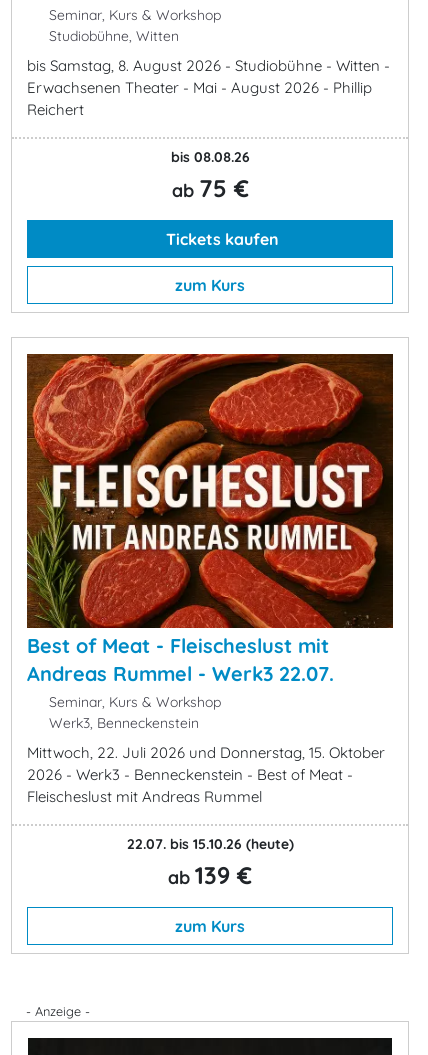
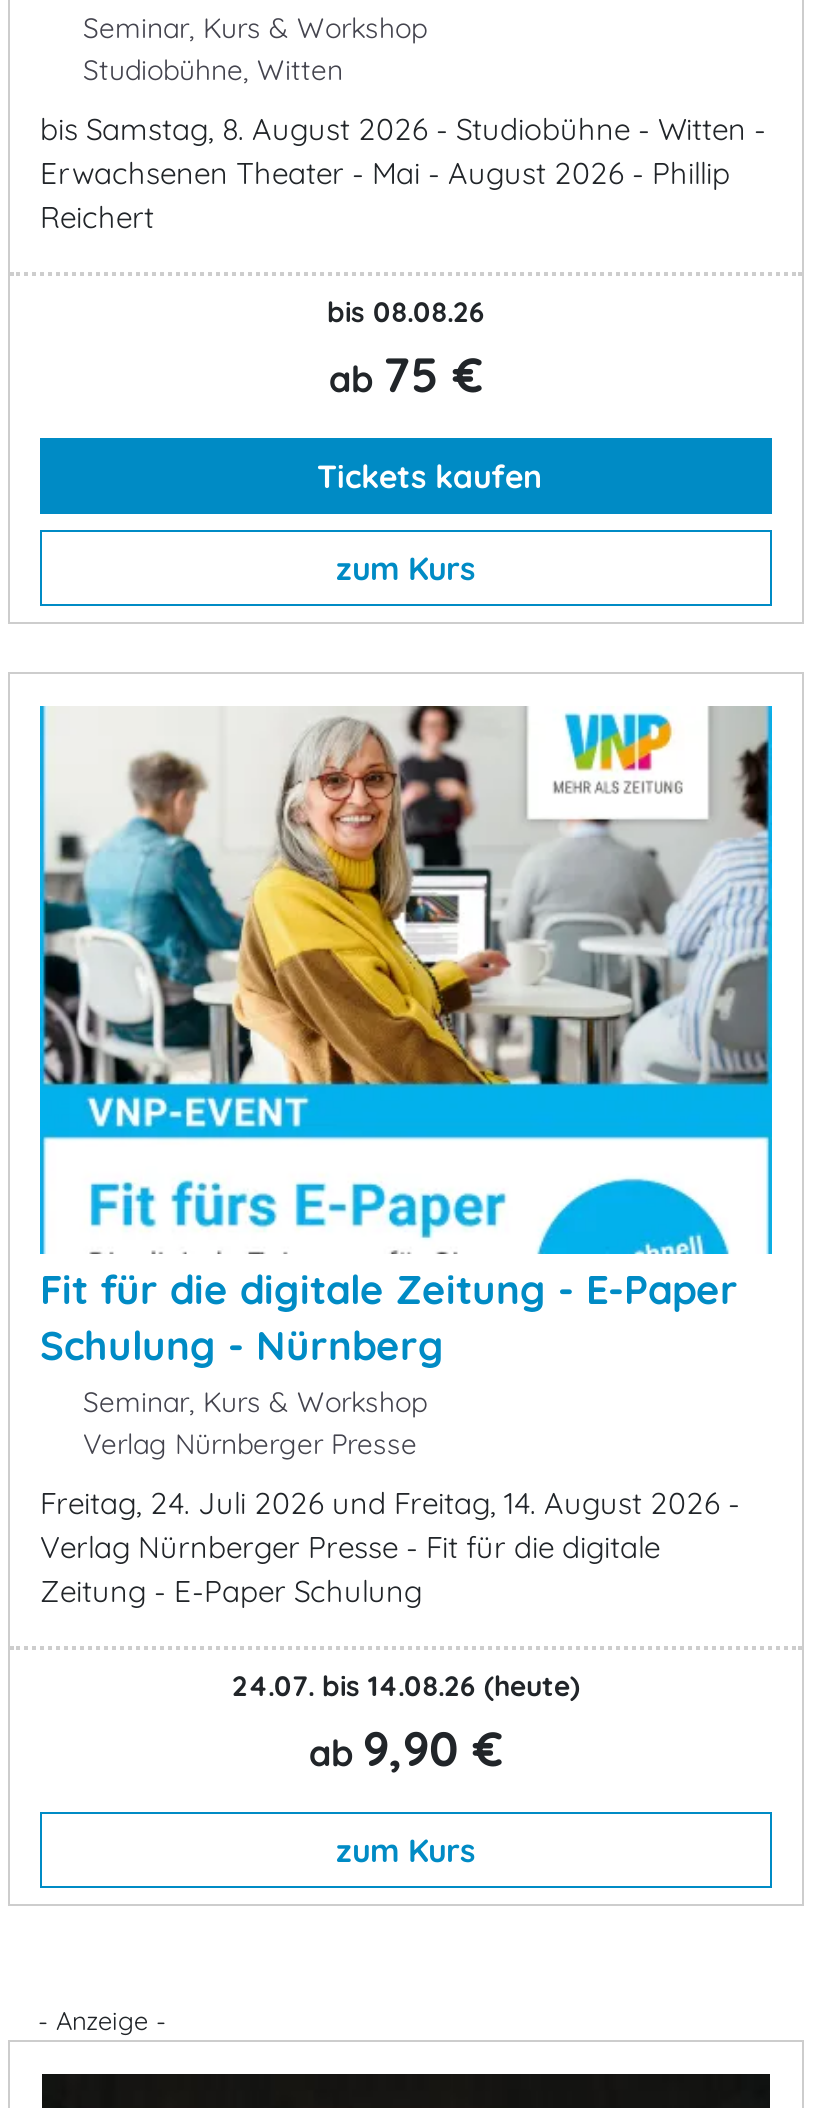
[26,353,394,686] [image] | Best of Meat - Fleischeslust mit | Andreas Rummel - Werk3 22.07. -> [38,704,774,1370] [image] | Fit für die digitale Zeitung - E-Paper | Schulung - Nürnberg
[44,714,198,732] Werk3, Benneckenstein -> [75,1426,417,1462] Verlag Nürnberger Presse
[27,743,385,806] Mittwoch, 22. Juli 2026 und Donnerstag, 15. Oktober | 2026 - Werk3 - Benneckenstein - Best of Meat - | Fleischeslust mit Andreas Rummel -> [40,1484,740,1610] Freitag, 24. Juli 2026 und Freitag, 14. August 2026 - | Verlag Nürnberger Presse - Fit für die digitale | Zeitung - E-Paper Schulung
[126,835,293,890] 22.07. bis 15.10.26 (heute) | ab 139 € -> [232,1668,580,1778] 24.07. bis 14.08.26 (heute) | ab 9,90 €

